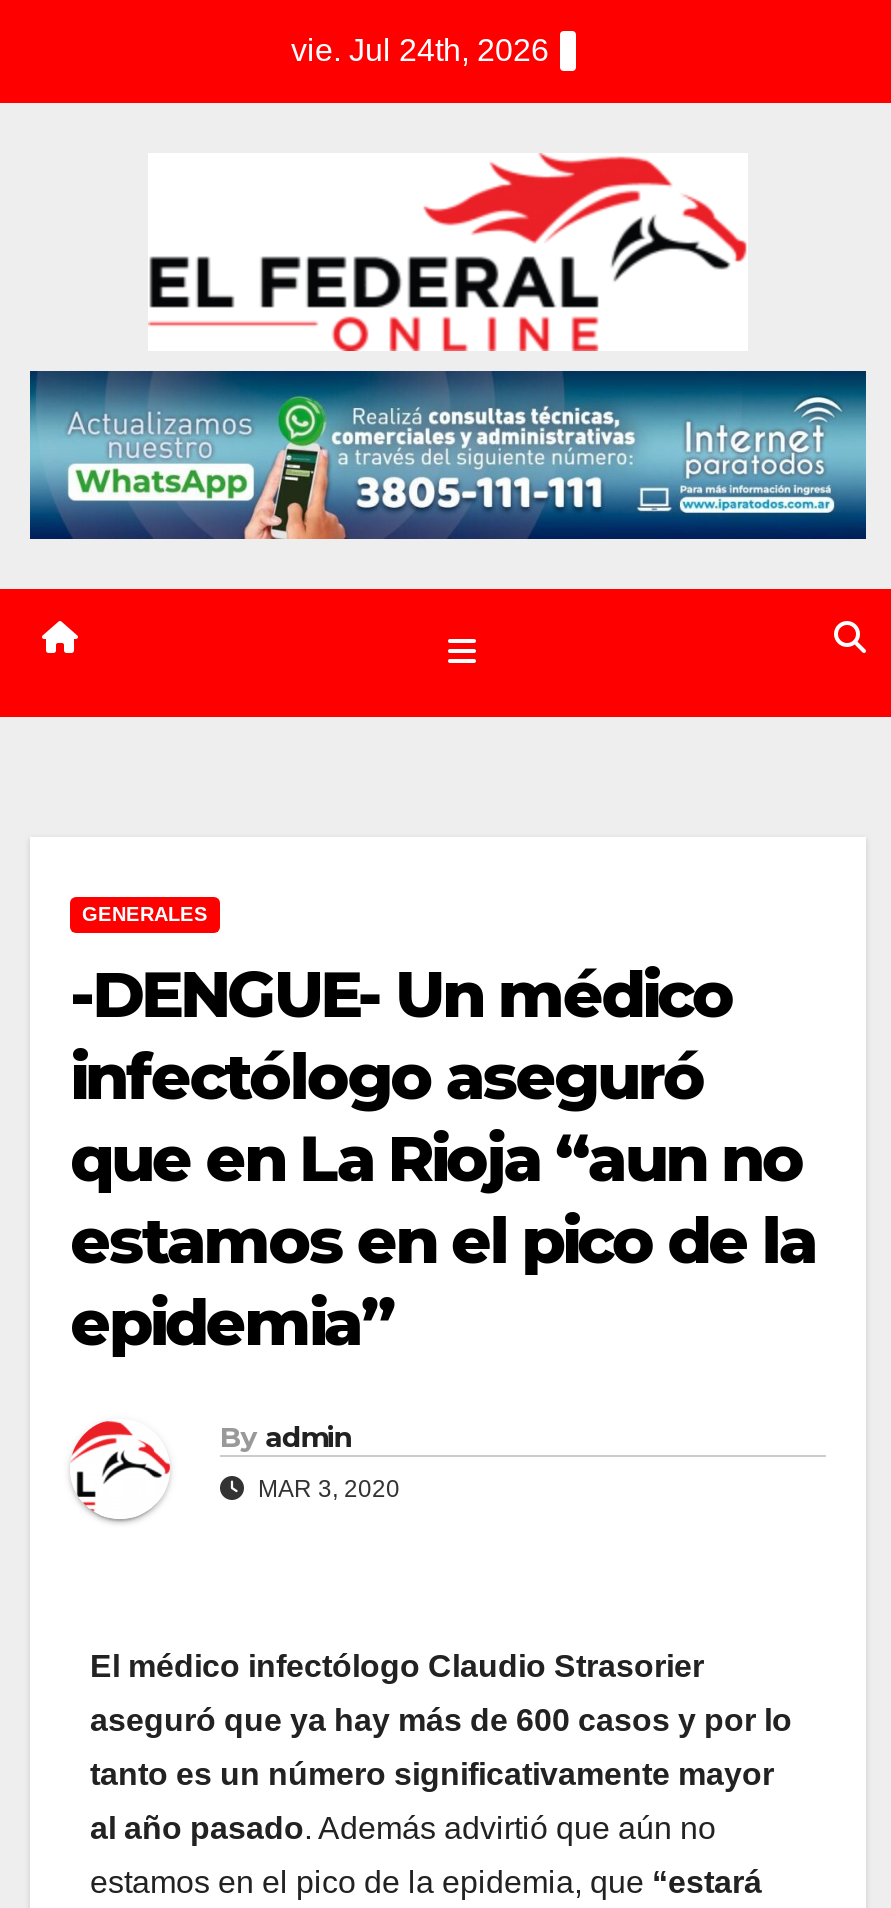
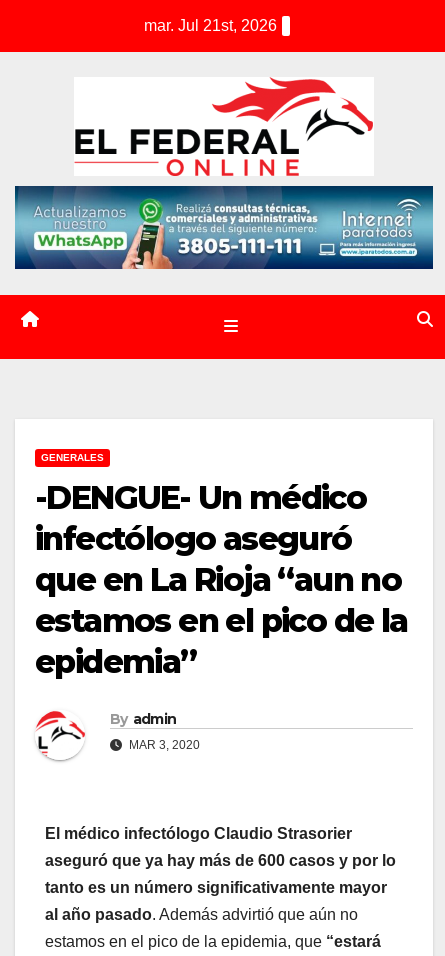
[291,33,549,67] vie. Jul 24th, 2026 -> [143,17,276,34] mar. Jul 21st, 2026

